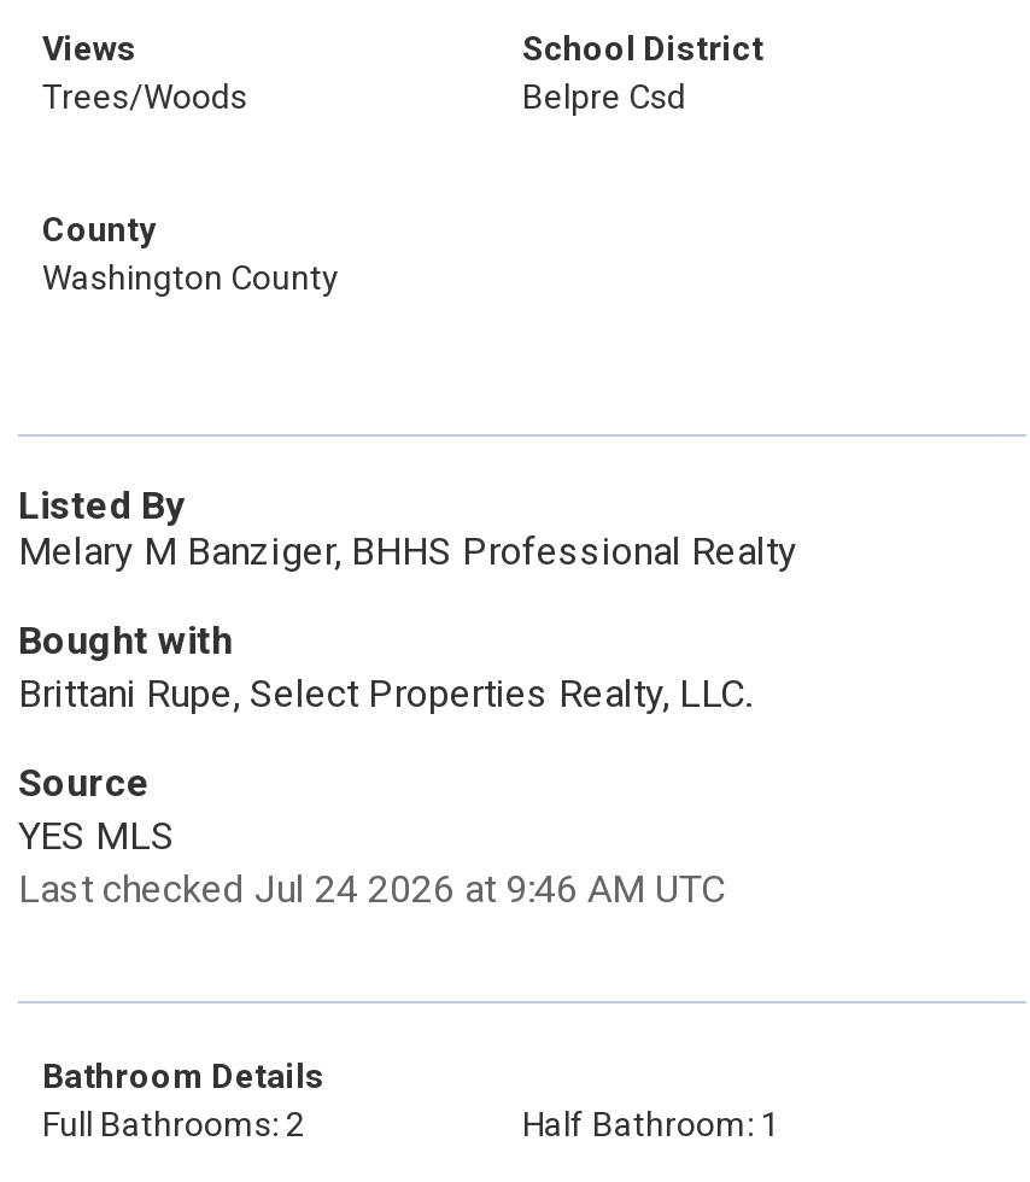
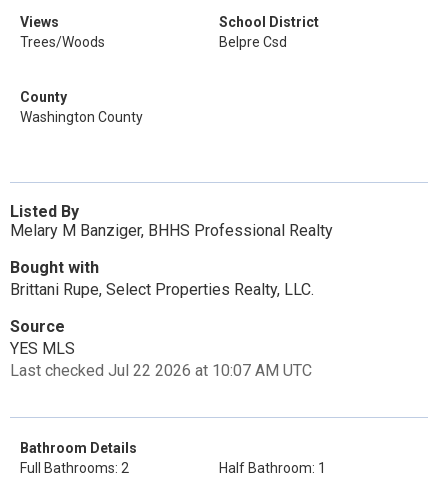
[18,866,725,912] Last checked Jul 24 2026 at 9:46 AM UTC -> [10,361,312,380] Last checked Jul 22 2026 at 10:07 AM UTC

